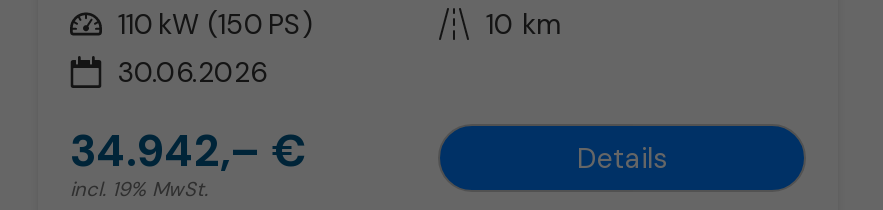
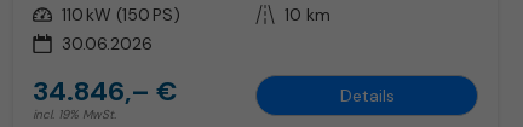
[70,122,306,180] 34.942,– € -> [33,74,177,109] 34.846,– €

